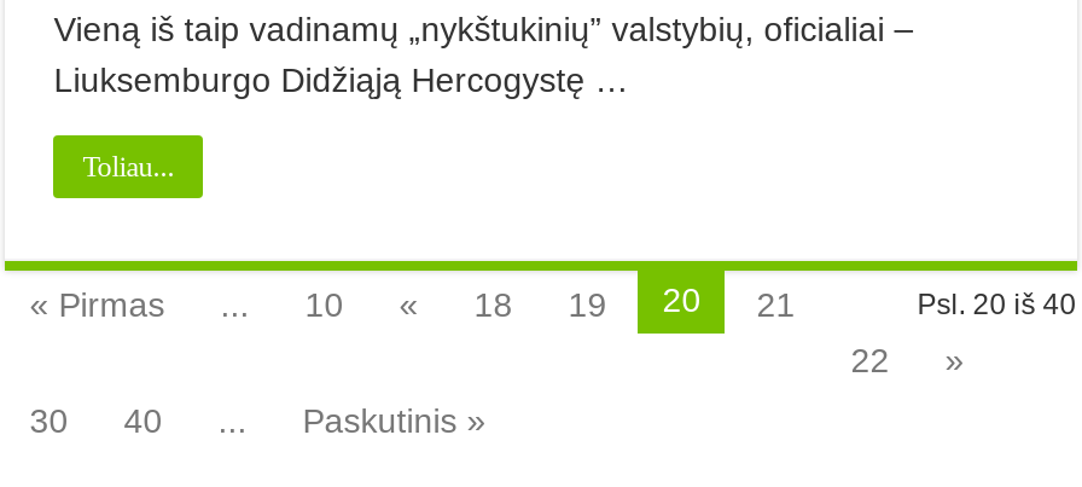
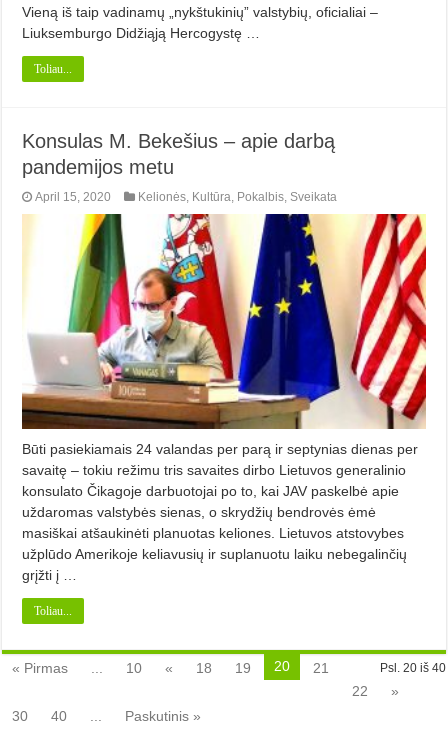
none -> [21,213,427,618] [image] | Būti pasiekiamais 24 valandas per parą ir septynias dienas per | savaitę – tokiu režimu tris savaites dirbo Lietuvos generalinio | konsulato Čikagoje darbuotojai po to, kai JAV paskelbė apie | uždaromas valstybės sienas, o skrydžių bendrovės ėmė | masiškai atšaukinėti planuotas keliones. Lietuvos atstovybes | užplūdo Amerikoje keliavusių ir suplanuotu laiku nebegalinčių | grįžti į … | Toliau...
none -> [22,130,337,204] Konsulas M. Bekešius – apie darbą | pandemijos metu | April 15, 2020 | Kelionės, Kultūra, Pokalbis, Sveikata

